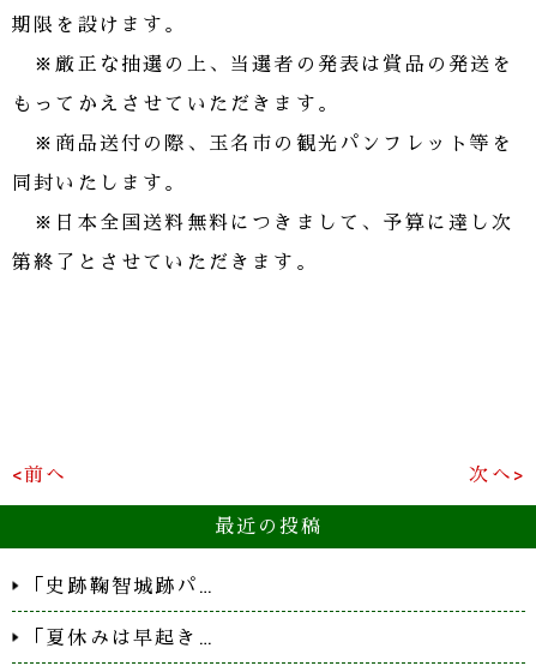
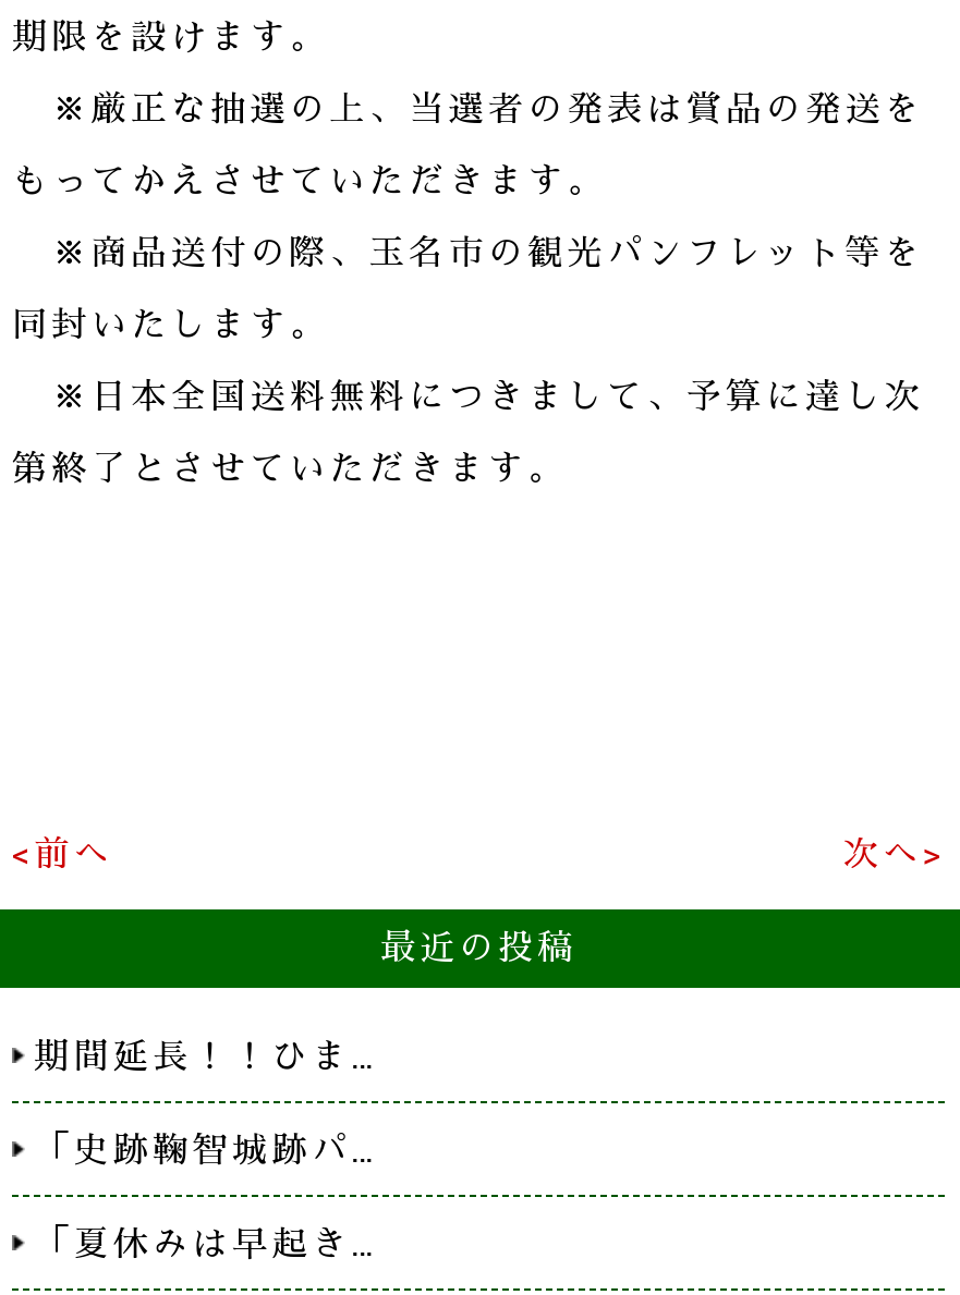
none -> [34,1032,380,1077] 期間延長！！ひま…

